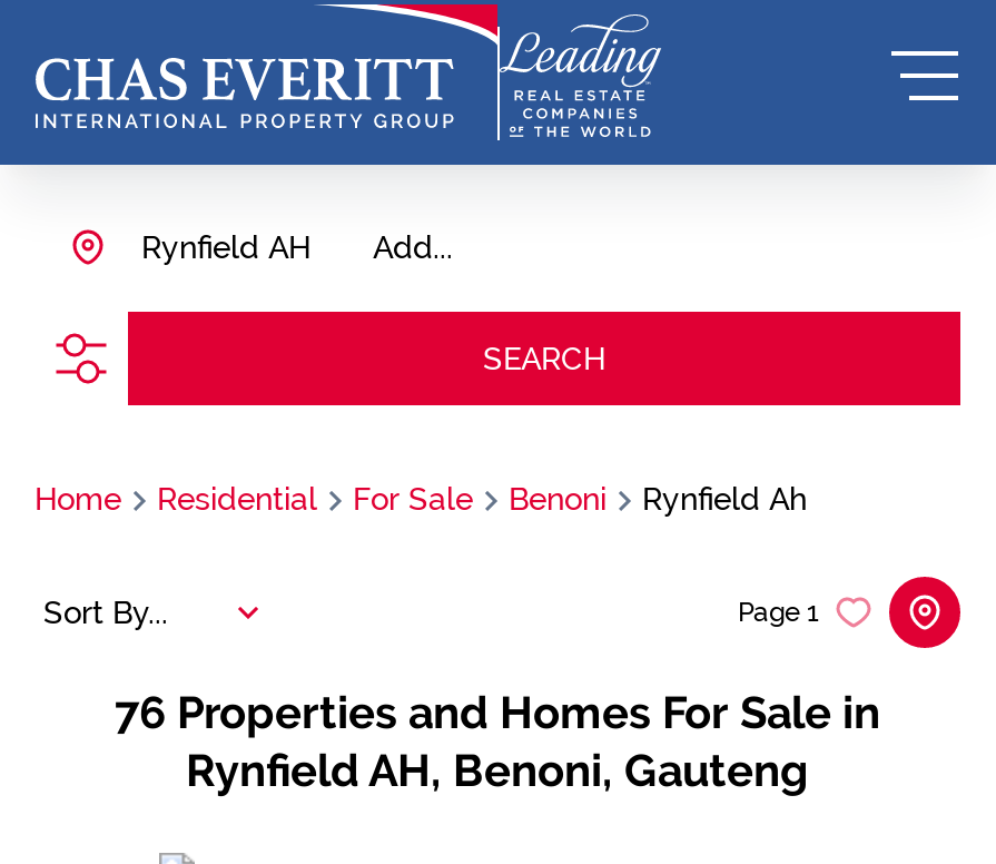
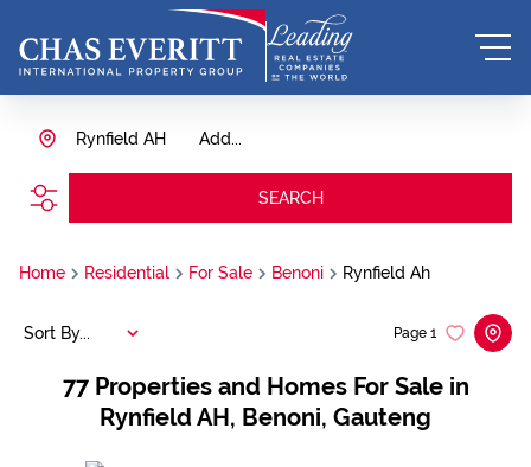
[115,686,880,739] 76 Properties and Homes For Sale in -> [62,372,469,401] 77 Properties and Homes For Sale in

